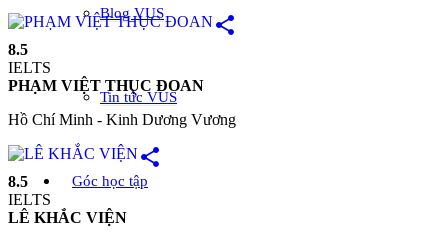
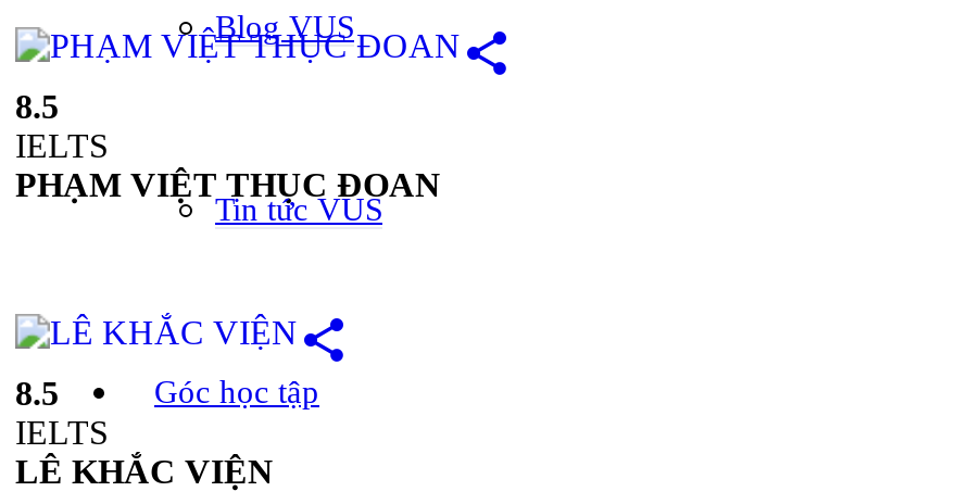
[8,111,240,128] Hồ Chí Minh - Kinh Dương Vương -> none

